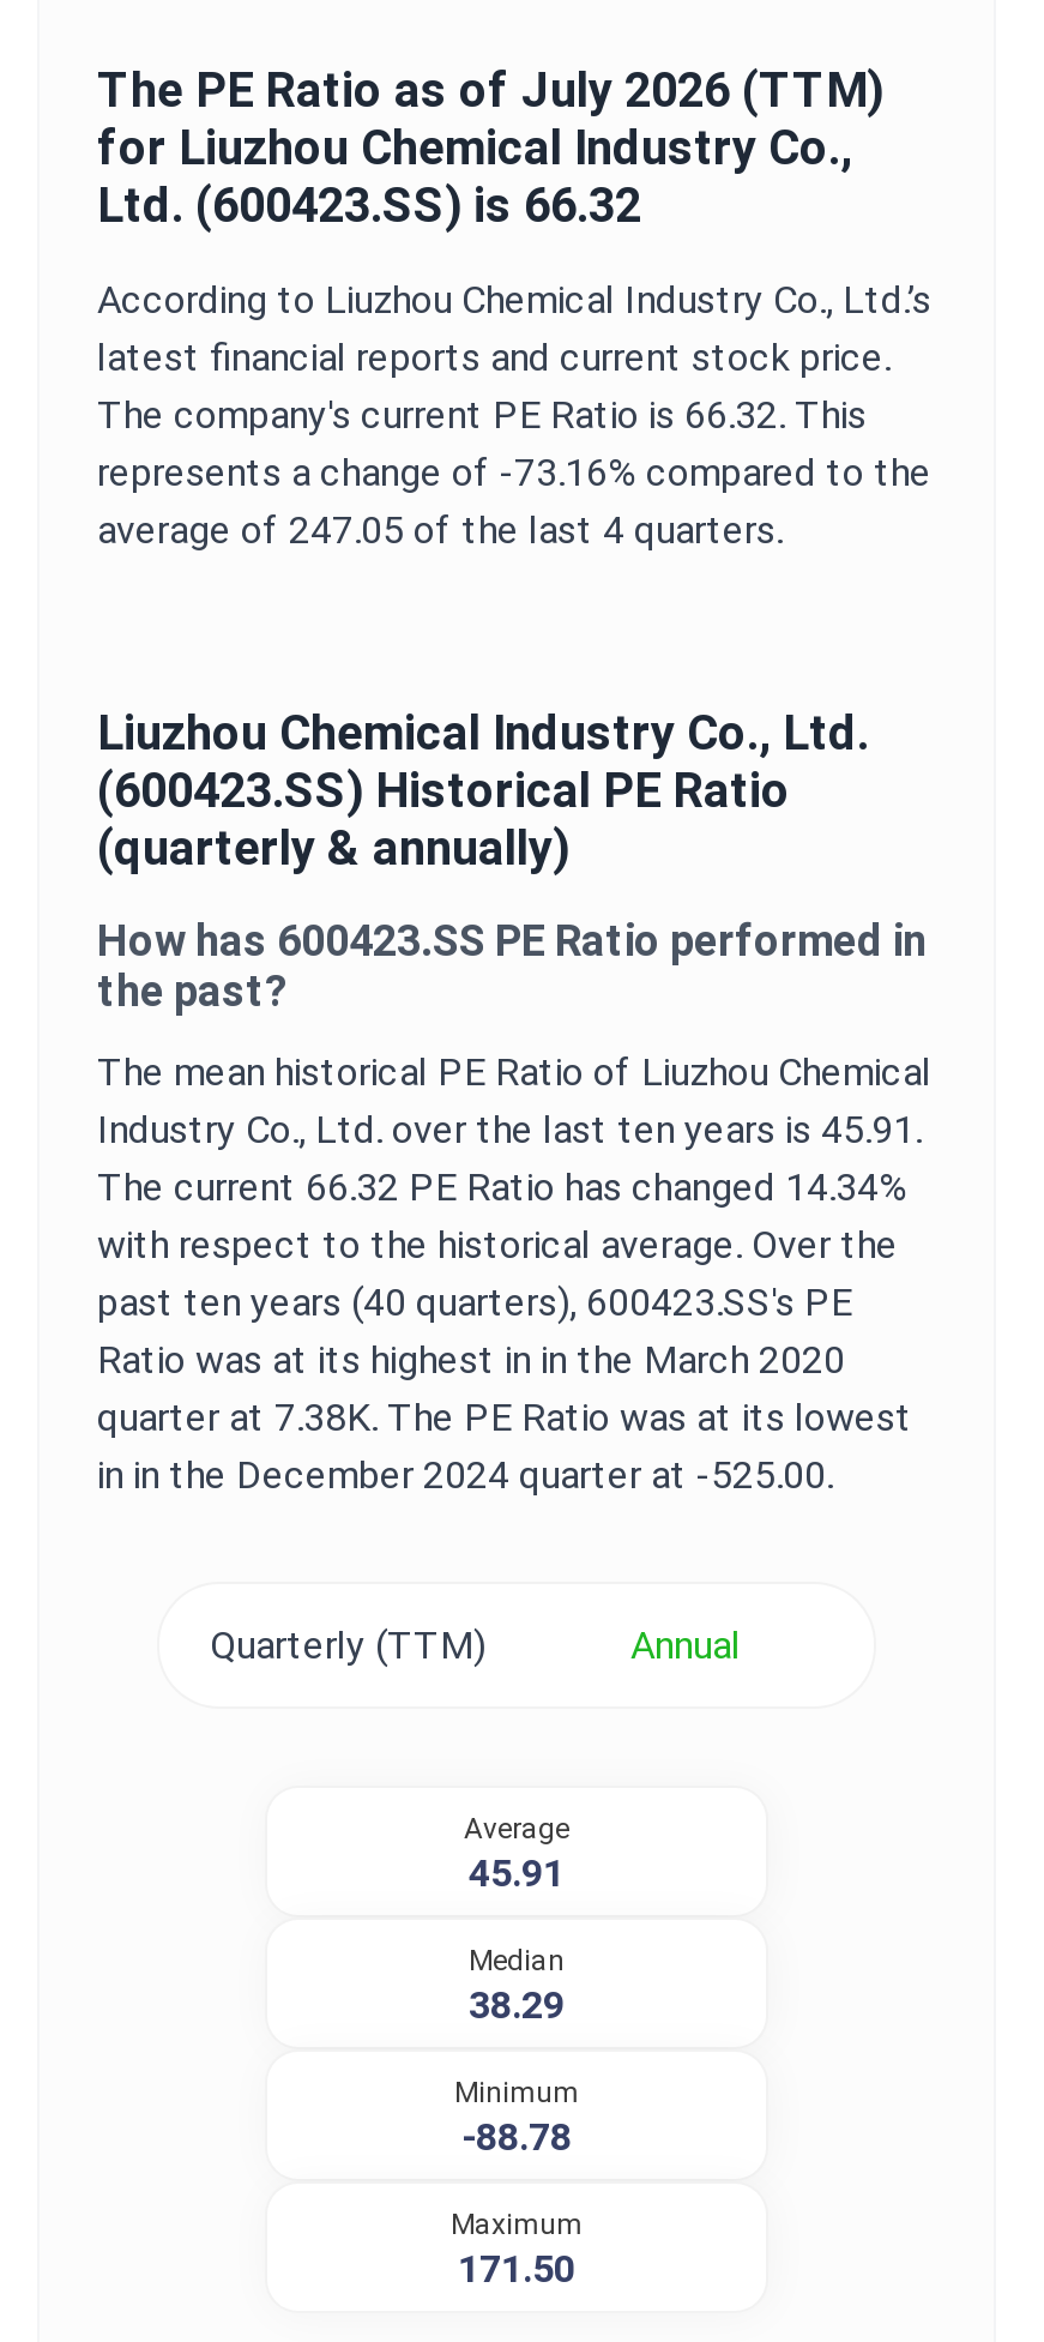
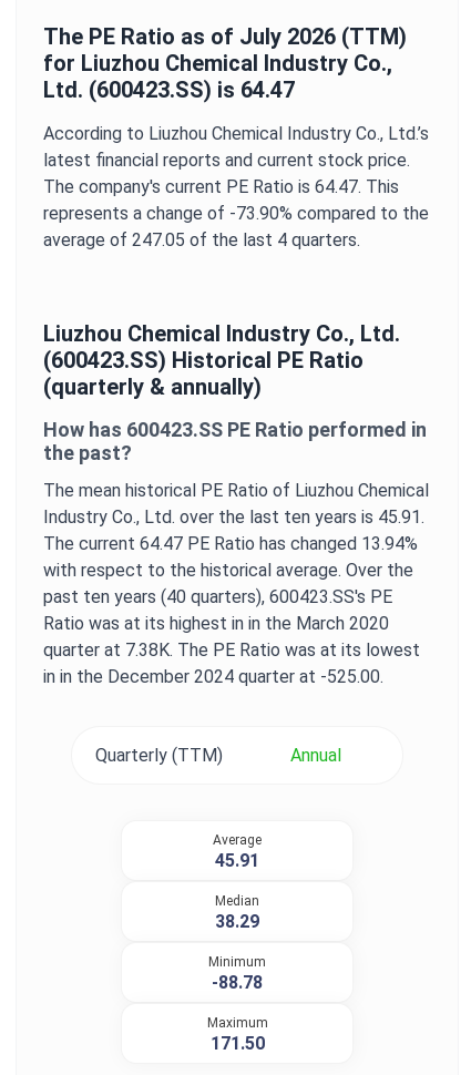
[97,176,641,234] Ltd. (600423.SS) is 66.32 -> [43,76,295,103] Ltd. (600423.SS) is 64.47
[97,392,867,438] The company's current PE Ratio is 66.32. This -> [43,176,399,197] The company's current PE Ratio is 64.47. This
[97,450,931,495] represents a change of -73.16% compared to the -> [43,203,429,224] represents a change of -73.90% compared to the
[97,1164,907,1210] The current 66.32 PE Ratio has changed 14.34% -> [43,533,418,554] The current 64.47 PE Ratio has changed 13.94%

